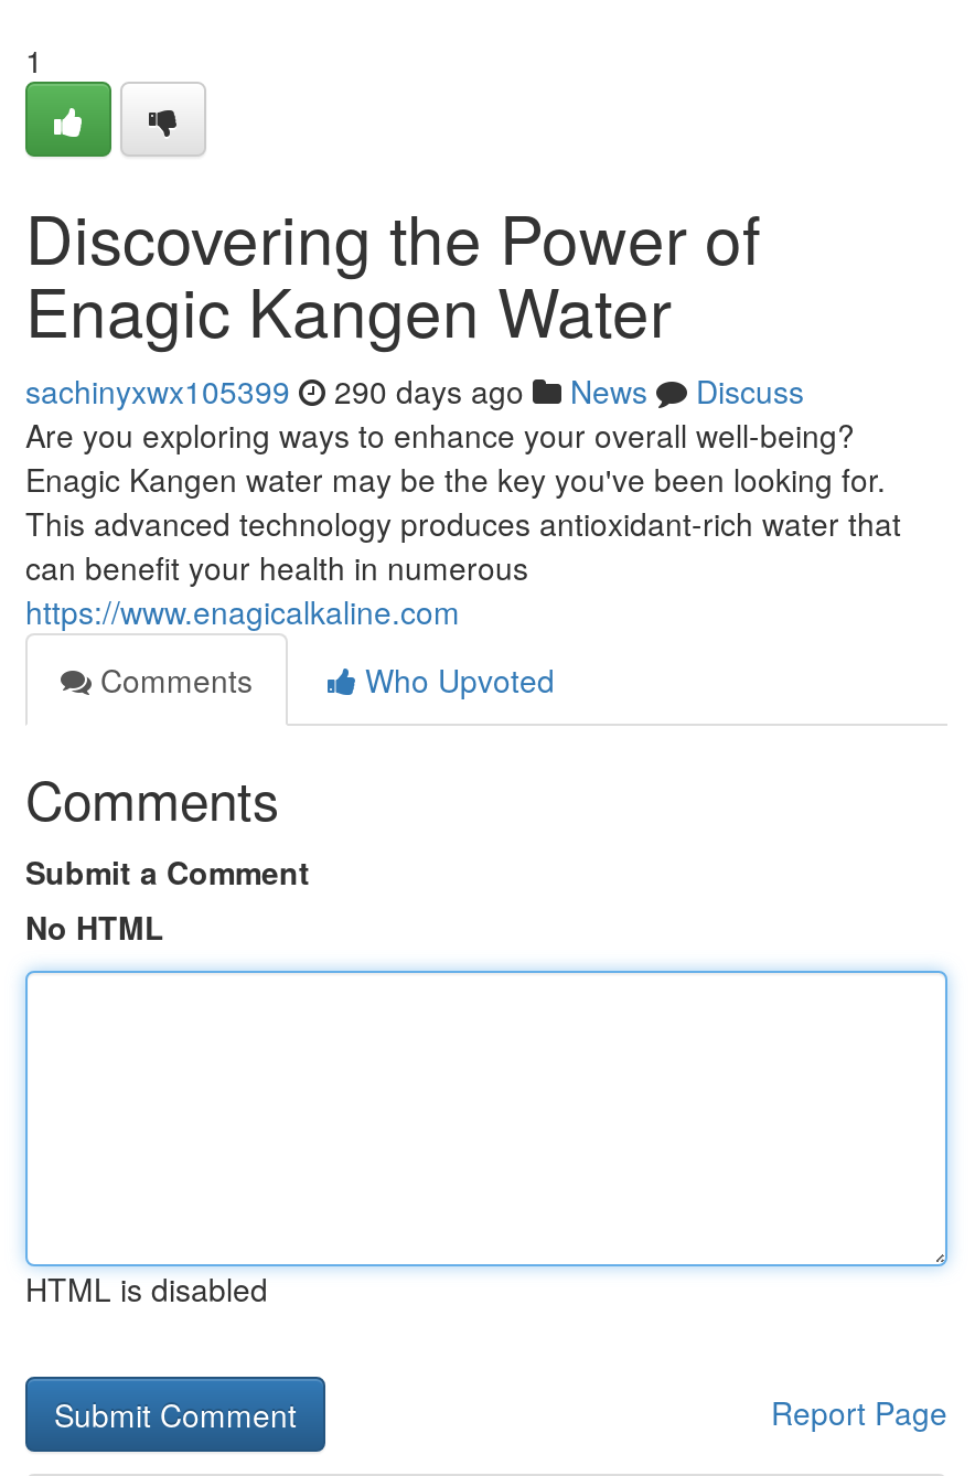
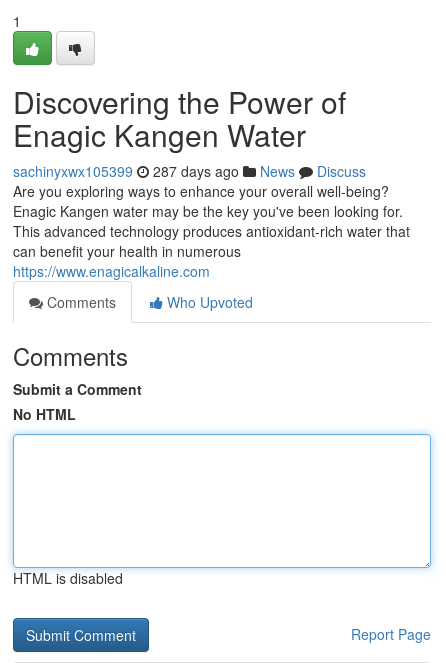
[25,368,804,413] sachinyxwx105399 290 days ago News Discuss -> [13,161,366,181] sachinyxwx105399 287 days ago News Discuss

